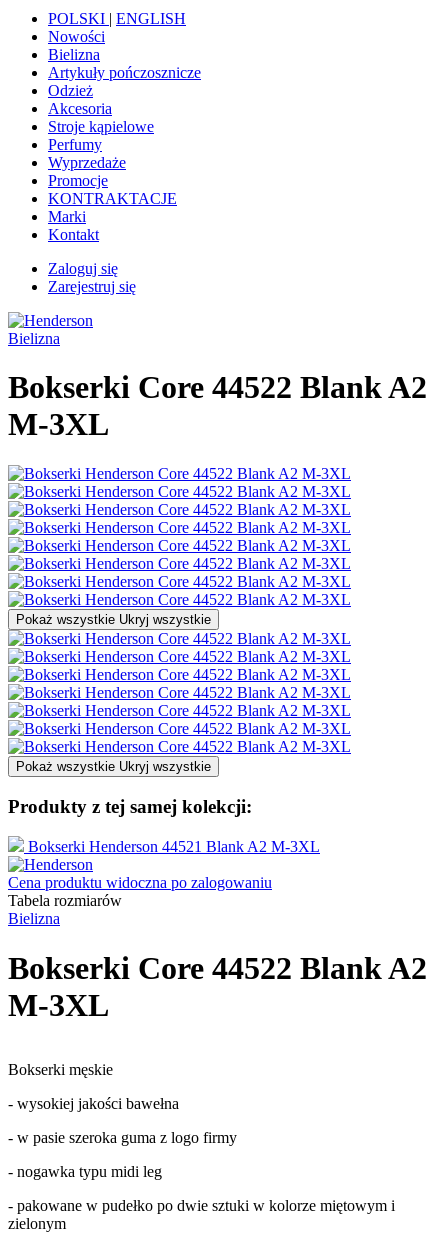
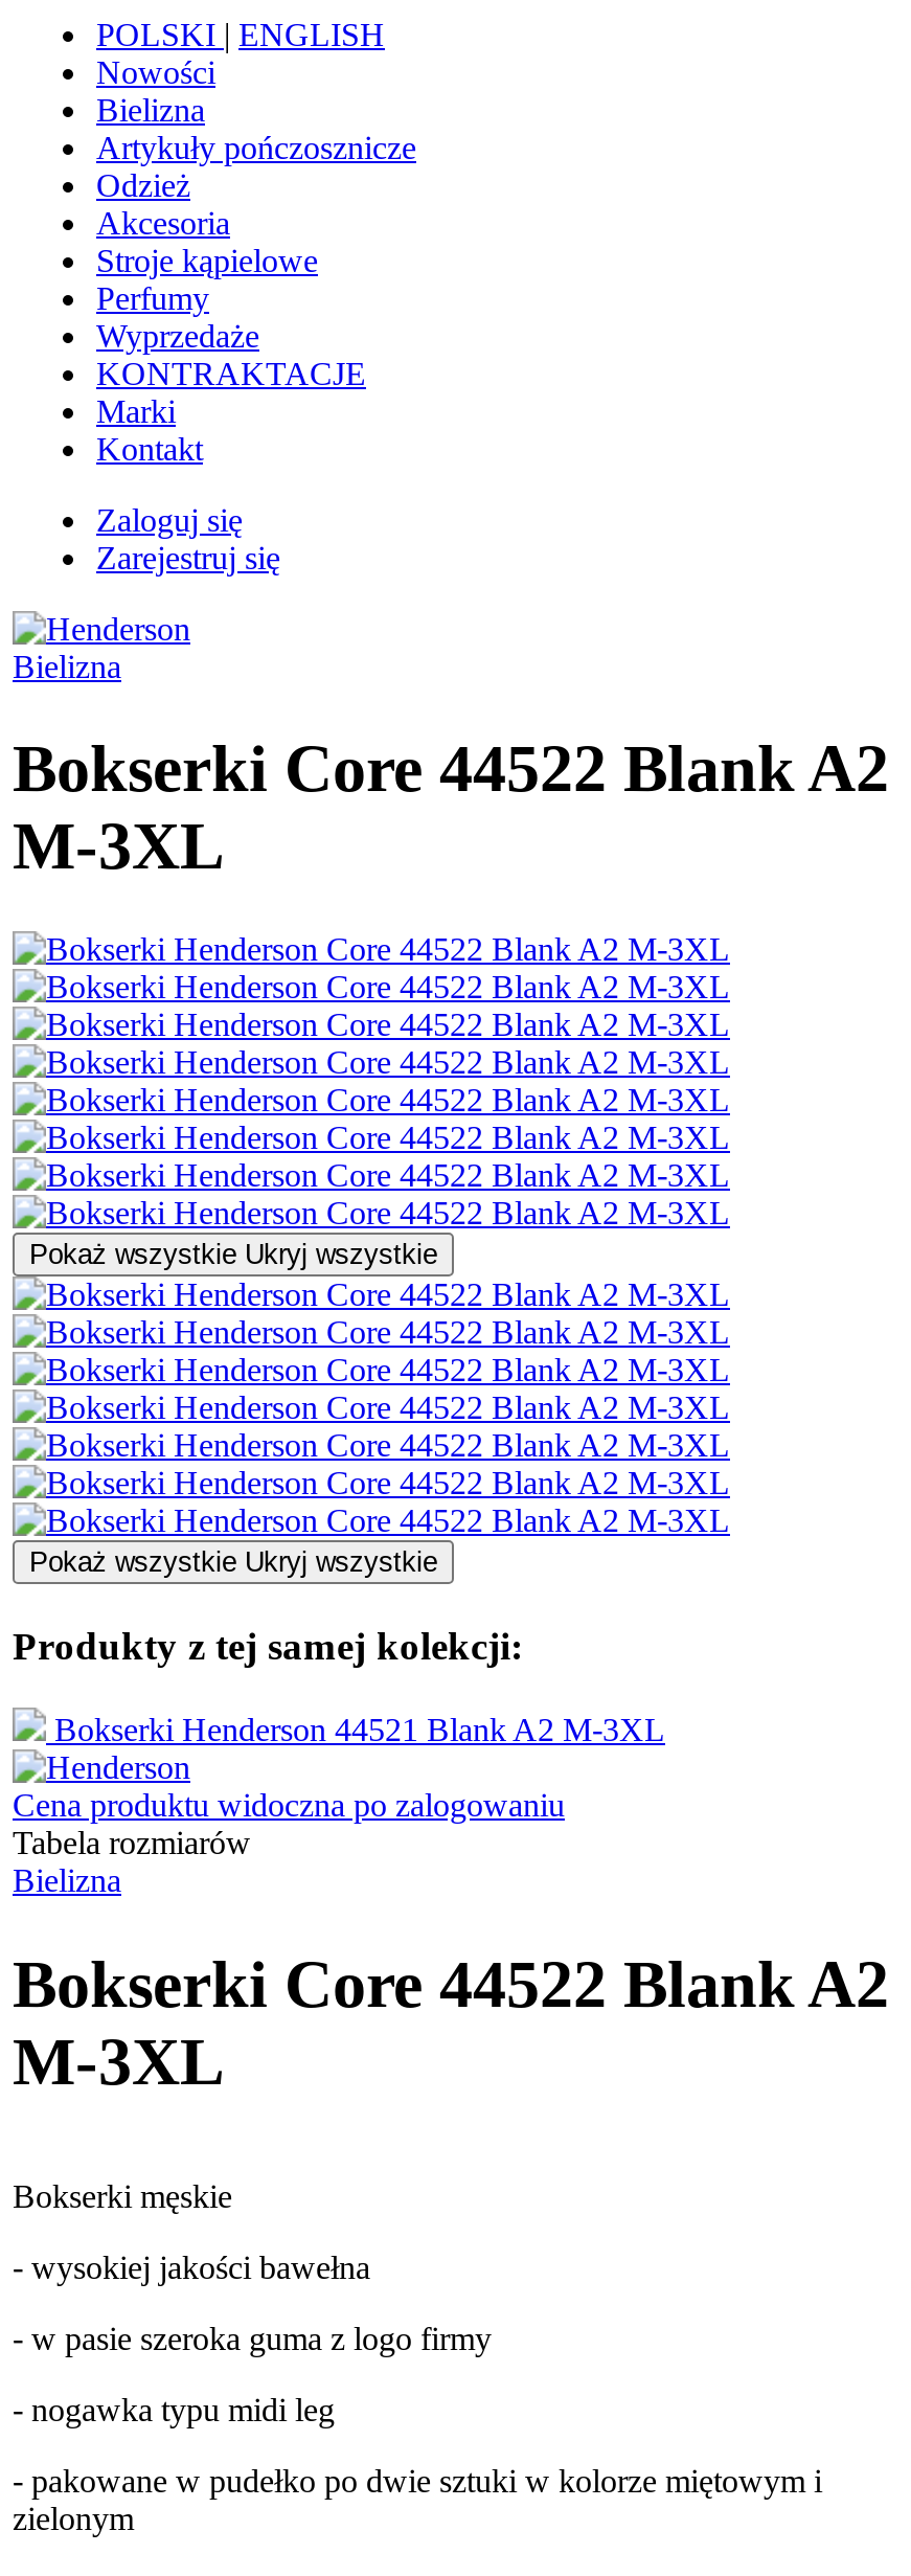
[48,172,108,189] Promocje -> none

